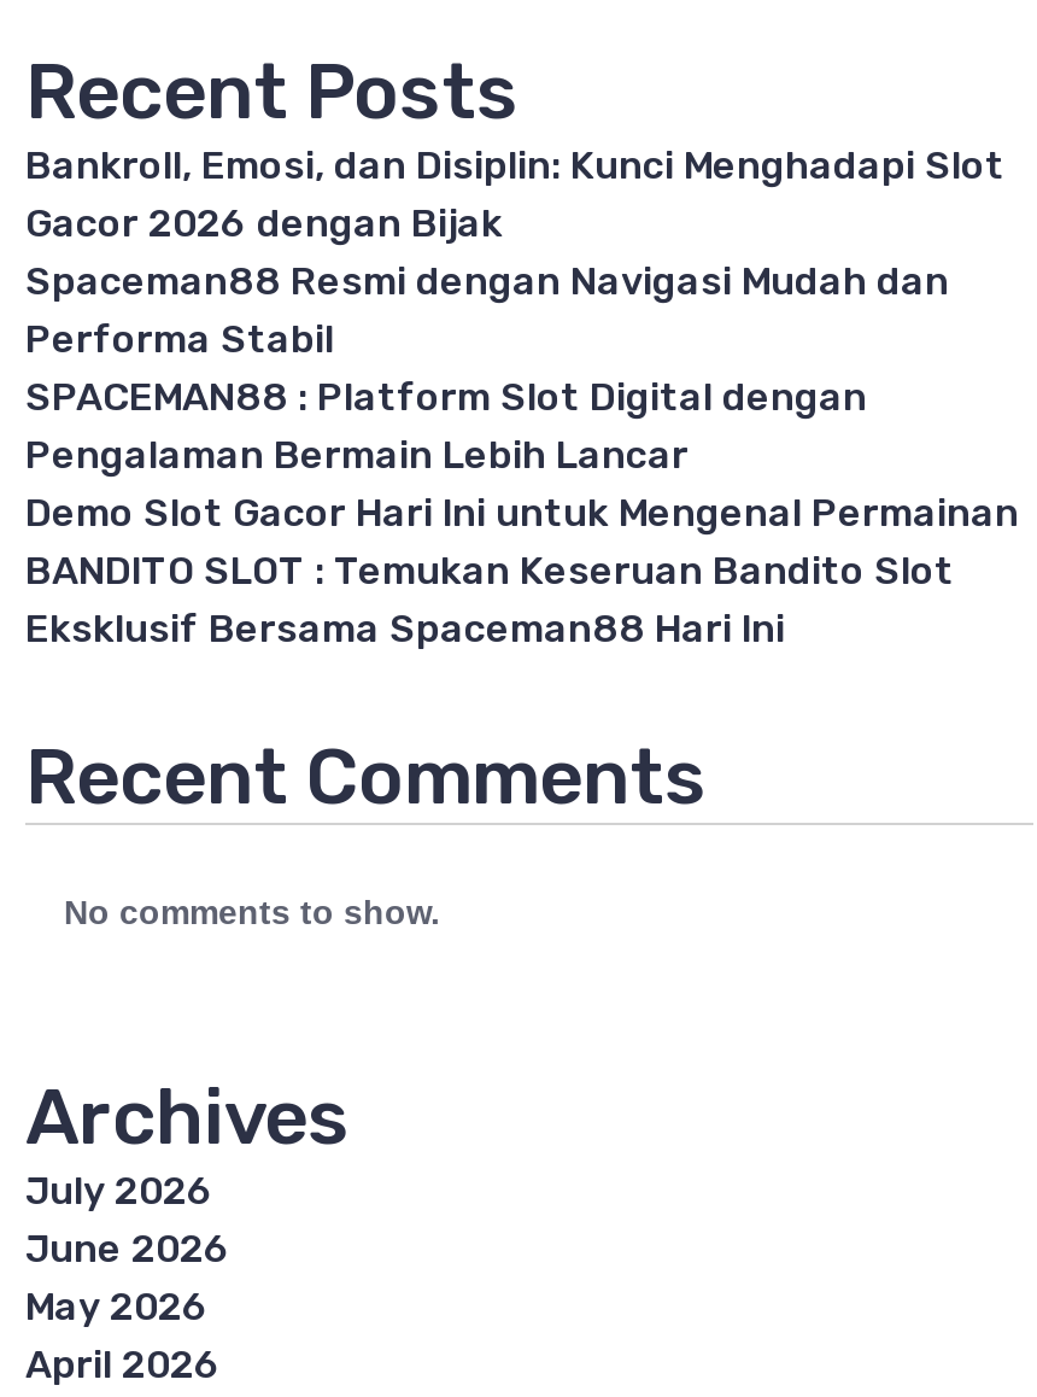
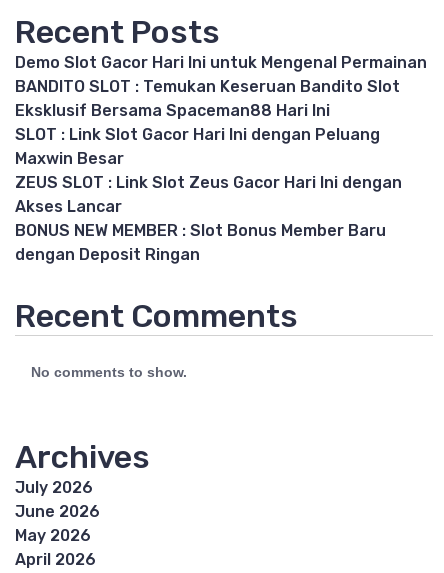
[25,143,1004,478] Bankroll, Emosi, dan Disiplin: Kunci Menghadapi Slot | Gacor 2026 dengan Bijak | Spaceman88 Resmi dengan Navigasi Mudah dan | Performa Stabil | SPACEMAN88 : Platform Slot Digital dengan | Pengalaman Bermain Lebih Lancar -> none
moved [25,490,1019,652] -> [15,53,427,120]: Demo Slot Gacor Hari Ini untuk Mengenal Permainan | BANDITO SLOT : Temukan Keseruan Bandito Slot | Eksklusif Bersama Spaceman88 Hari Ini
none -> [15,125,402,264] SLOT : Link Slot Gacor Hari Ini dengan Peluang | Maxwin Besar | ZEUS SLOT : Link Slot Zeus Gacor Hari Ini dengan | Akses Lancar | BONUS NEW MEMBER : Slot Bonus Member Baru | dengan Deposit Ringan

